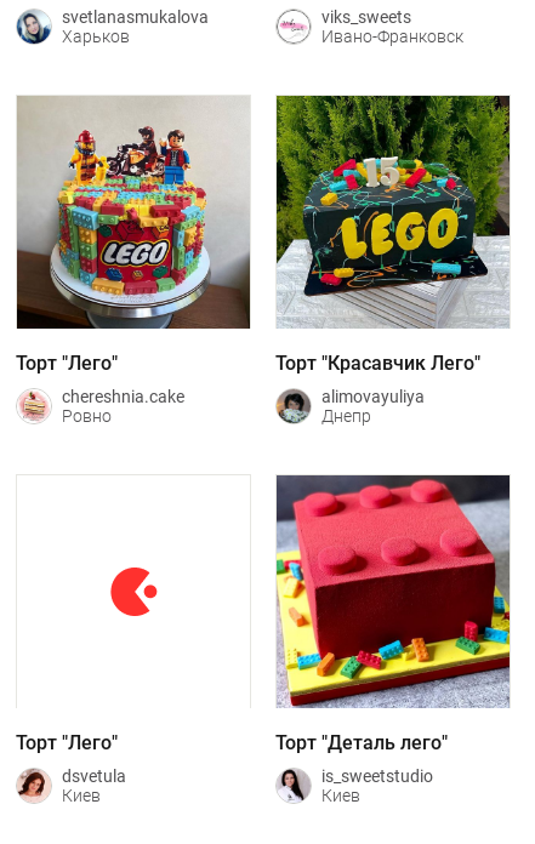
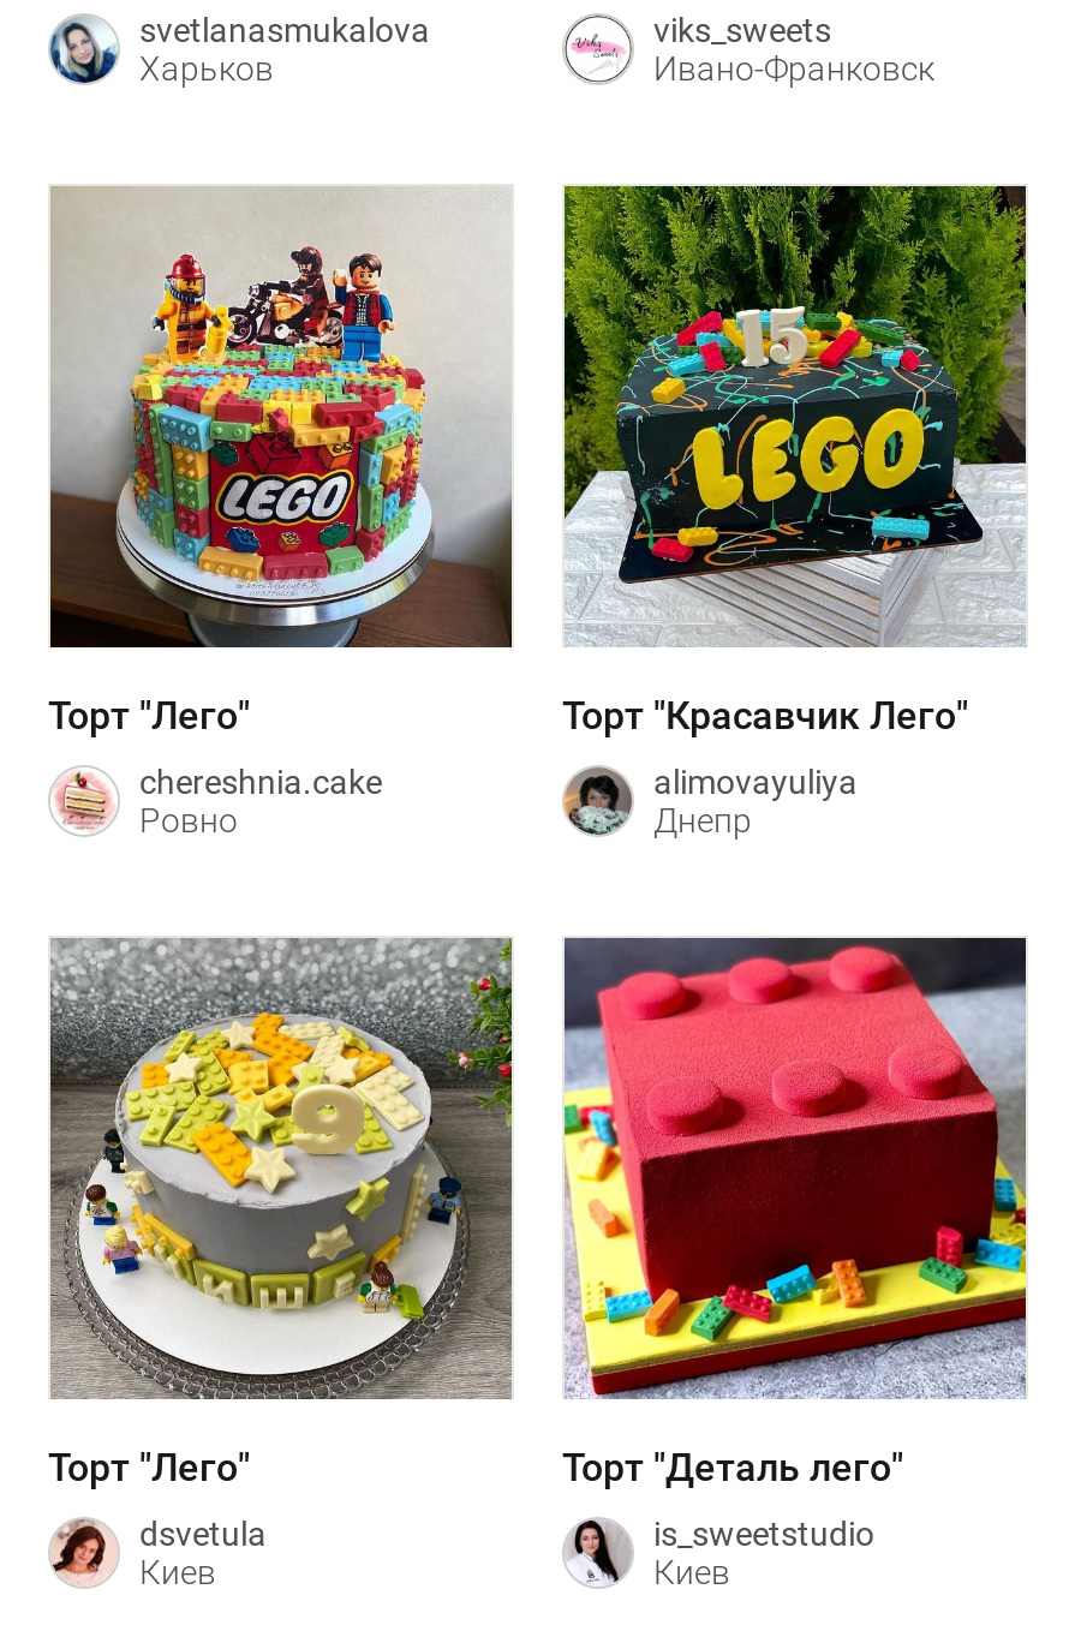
none -> [48,936,514,1402] [image]

